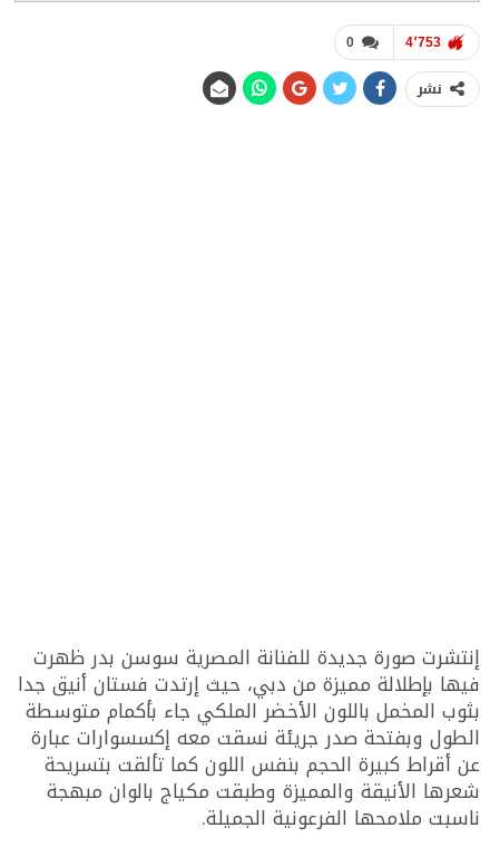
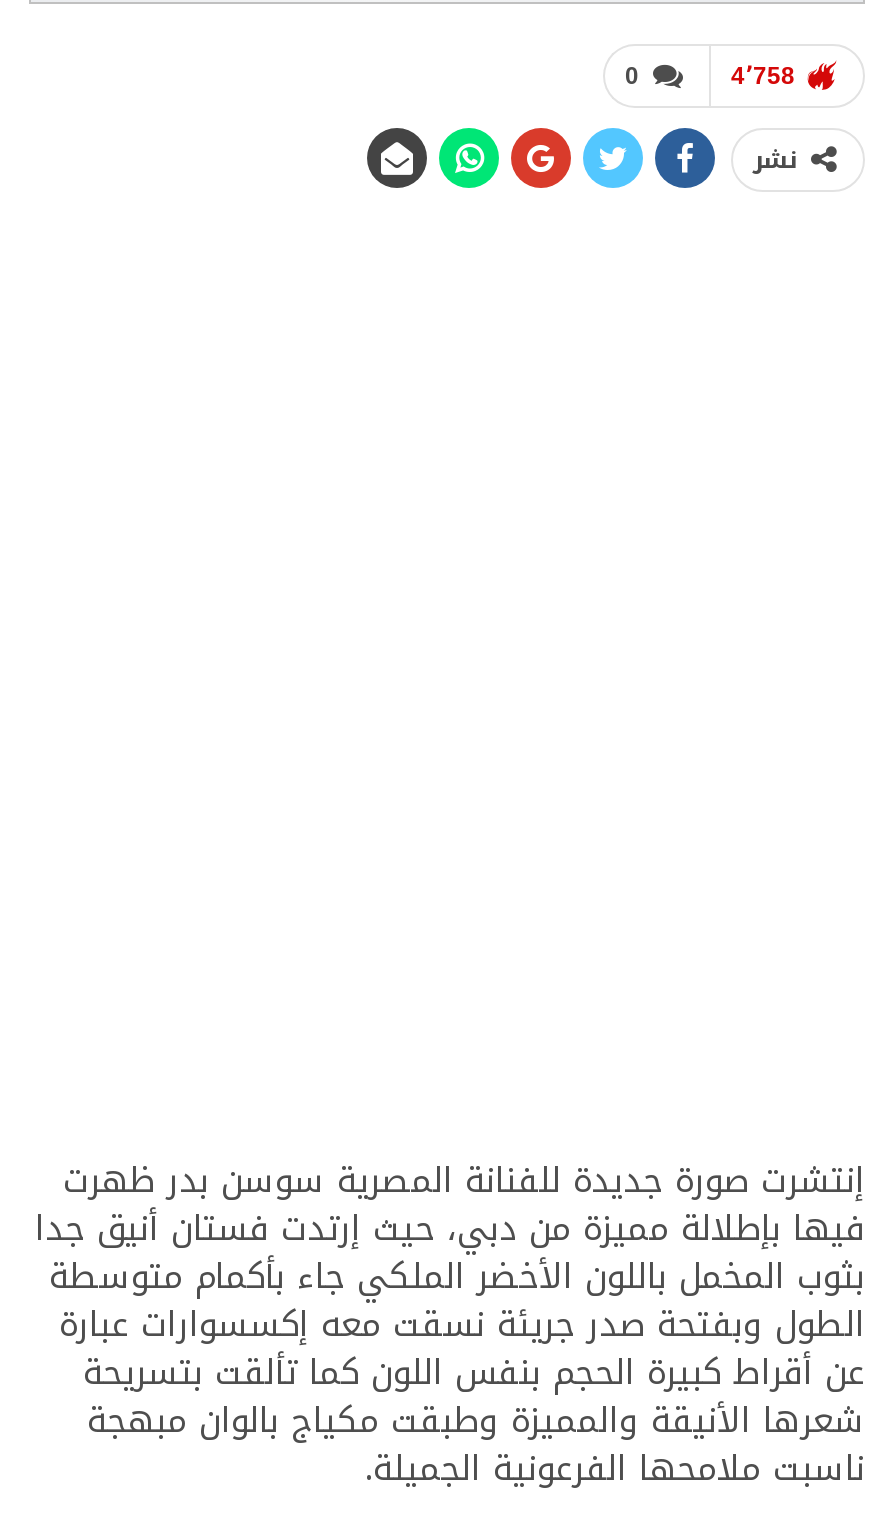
[405,35,441,51] 4٬753 -> [731,63,795,91] 4٬758

